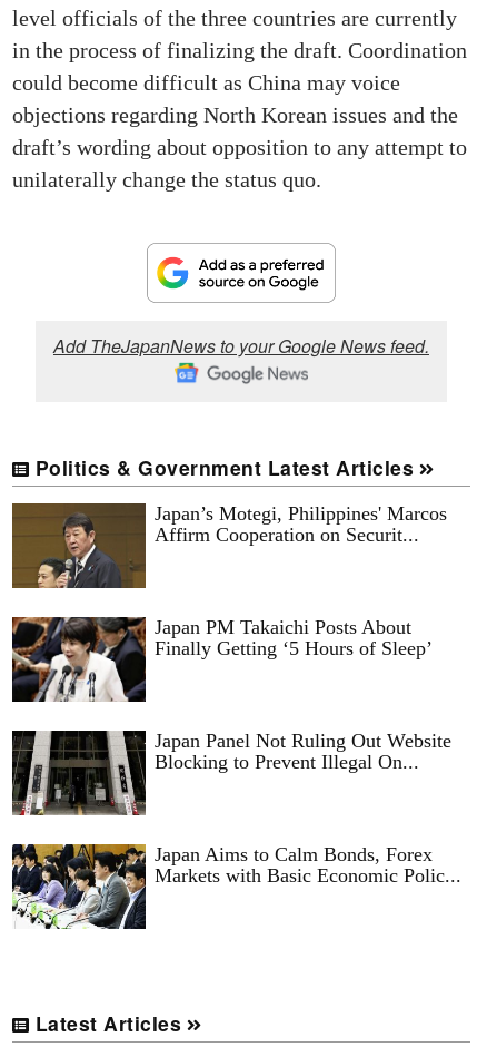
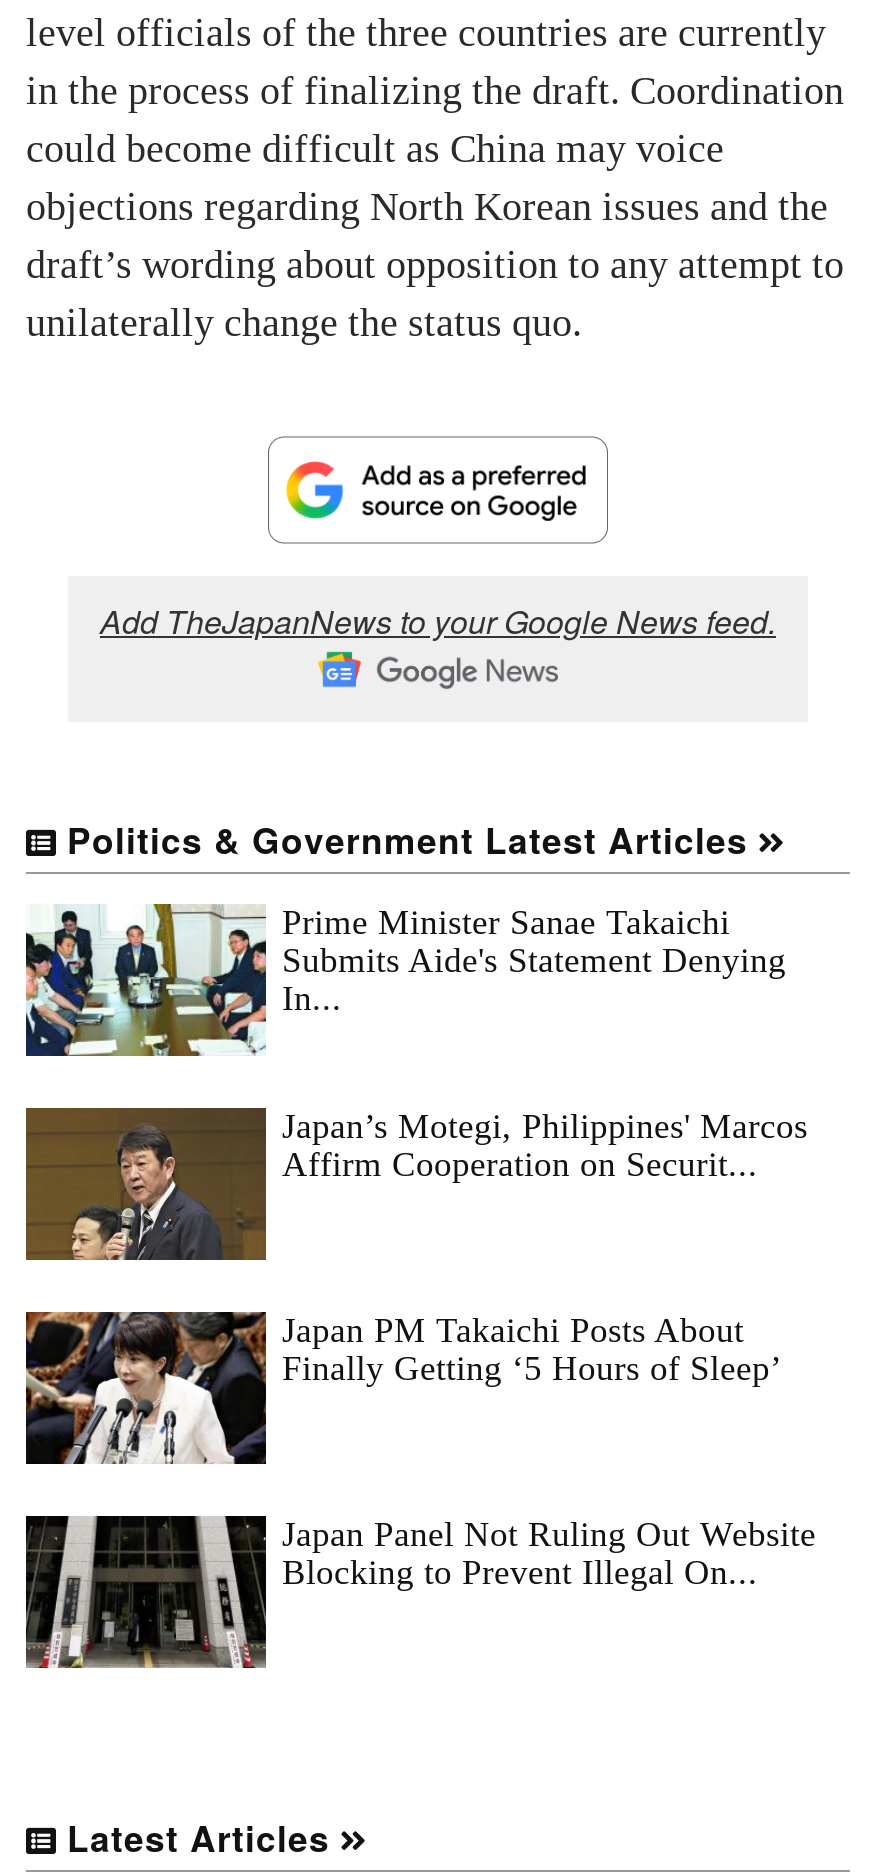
none -> [26,902,786,1058] [image] | Prime Minister Sanae Takaichi | Submits Aide's Statement Denying | In...
moved [31,502,451,773] -> [60,1106,816,1592]: [image] | Japan’s Motegi, Philippines' Marcos | Affirm Cooperation on Securit... | Japan PM Takaichi Posts About | Finally Getting ‘5 Hours of Sleep’ | Japan Panel Not Ruling Out Website | Blocking to Prevent Illegal On...
moved [10,731,151,818] -> [22,1516,276,1672]: [image]
[11,843,461,929] [image] | Japan Aims to Calm Bonds, Forex | Markets with Basic Economic Polic... -> none

